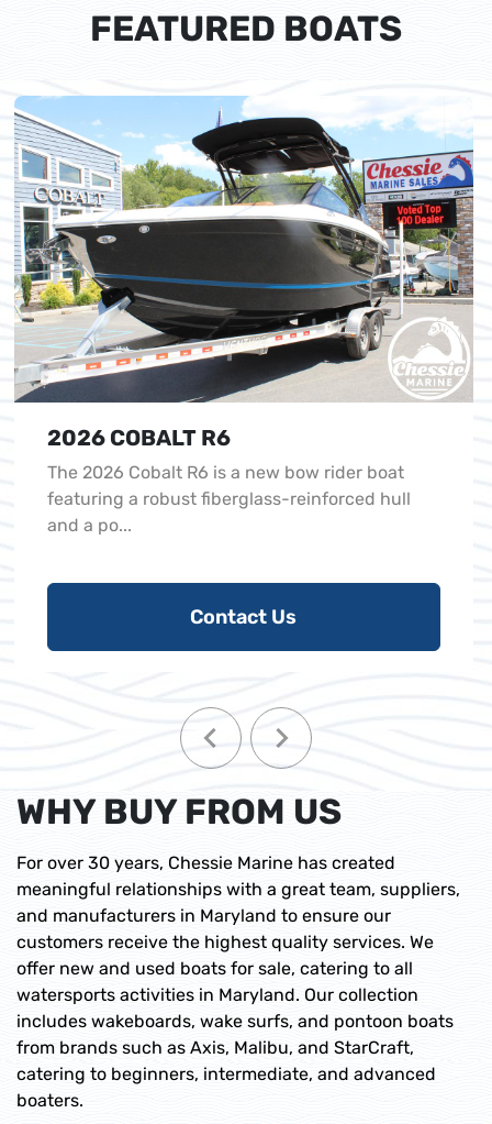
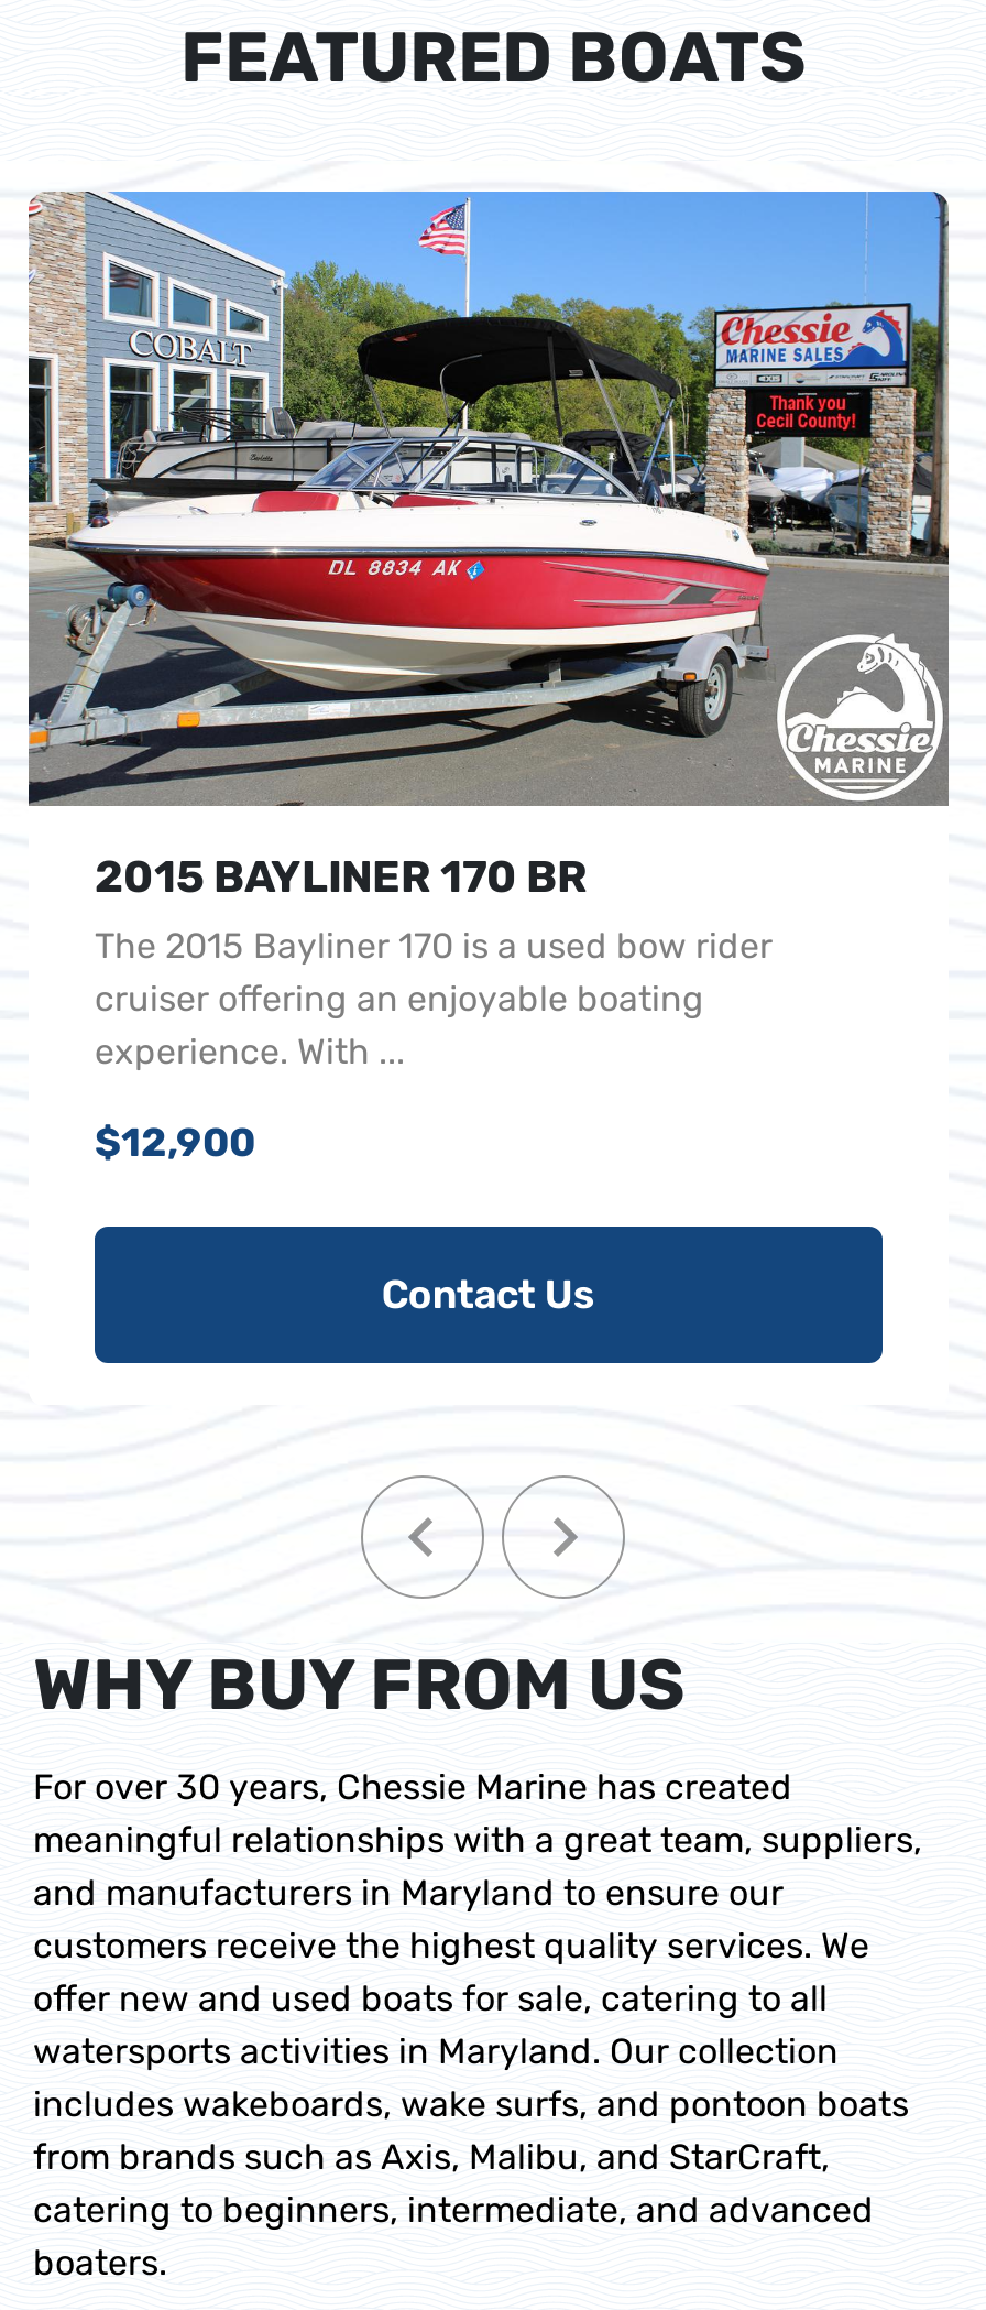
[14,96,474,535] [image] | 2026 COBALT R6 | The 2026 Cobalt R6 is a new bow rider boat | featuring a robust fiberglass-reinforced hull | and a po... -> [26,189,951,1166] [image] | 2015 BAYLINER 170 BR | The 2015 Bayliner 170 is a used bow rider | cruiser offering an enjoyable boating | experience. With ... | $12,900

